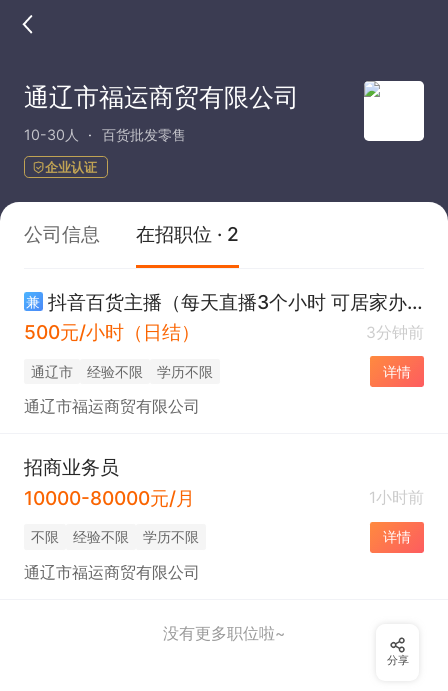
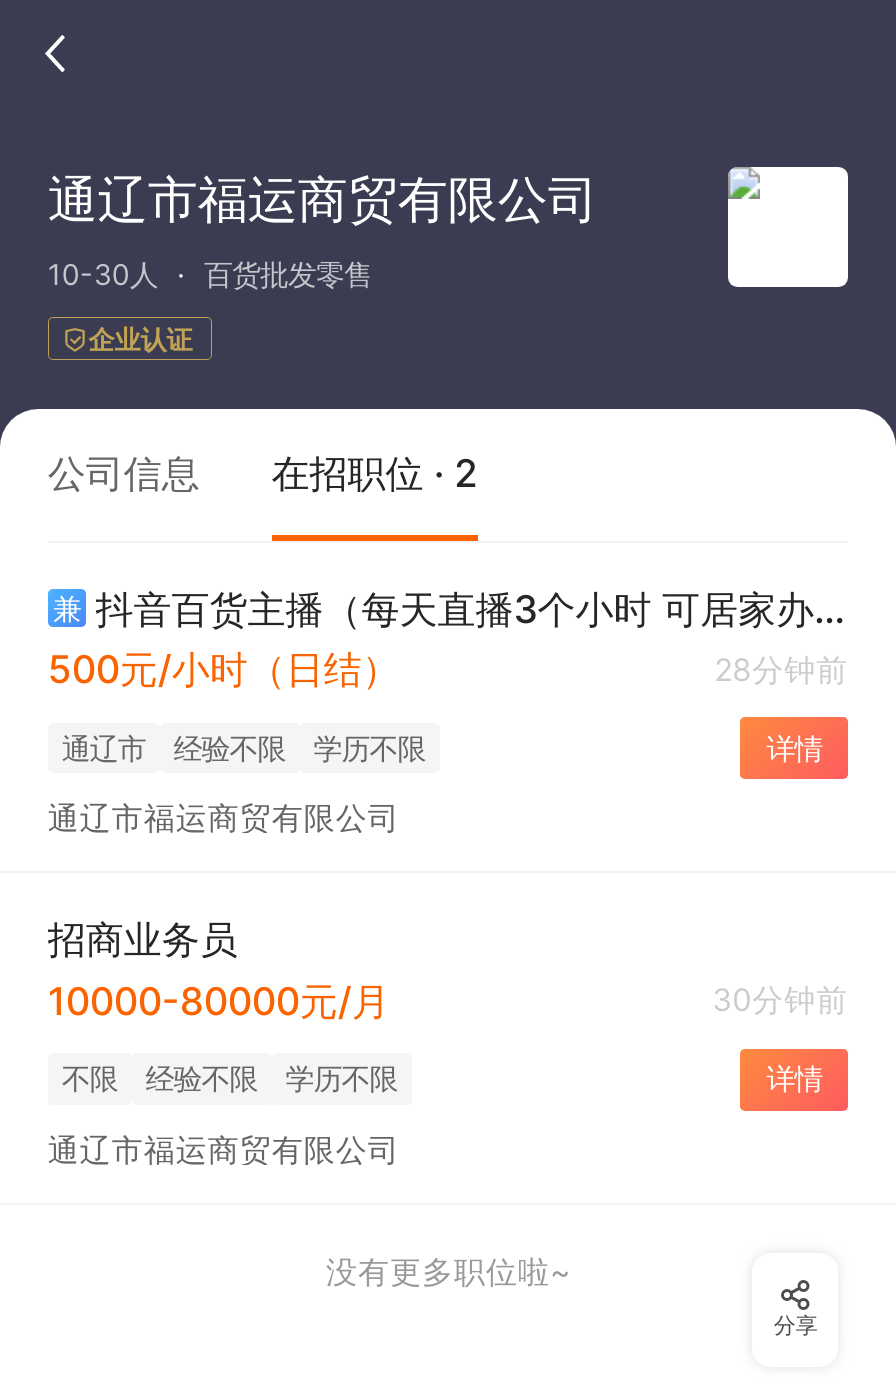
[366,323,424,342] 3分钟前 -> [714,651,848,689] 28分钟前
[369,488,424,507] 1小时前 -> [712,982,848,1020] 30分钟前

